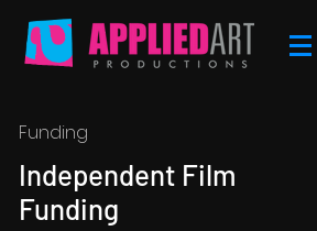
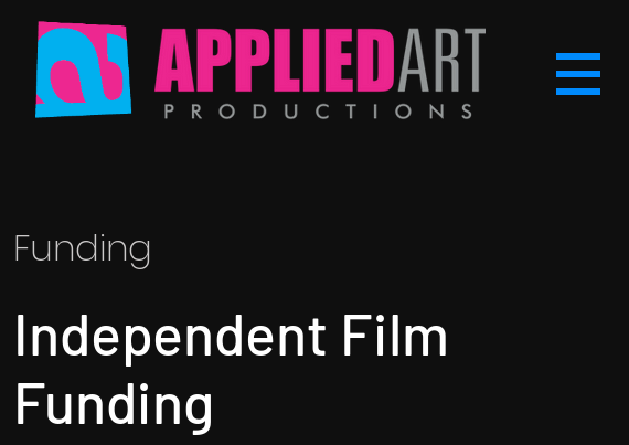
[23,18,78,68] [image] -> [26,20,135,119] [image]

